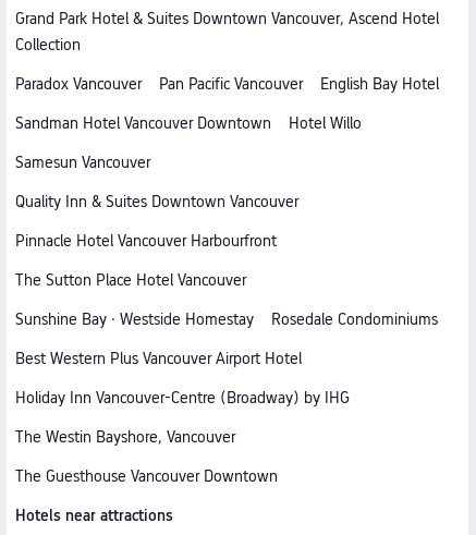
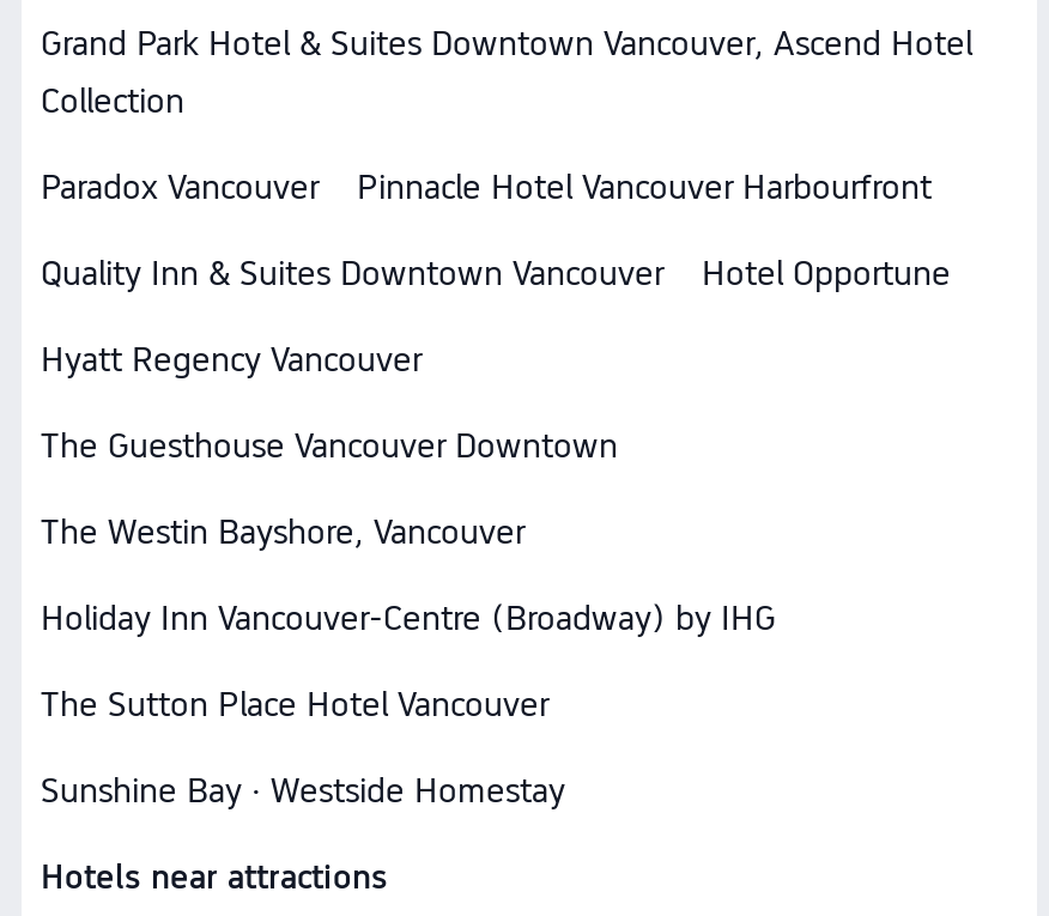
[15,75,439,171] Pan Pacific Vancouver | English Bay Hotel | Sandman Hotel Vancouver Downtown | Hotel Willo | Samesun Vancouver -> none
none -> [41,254,951,378] Hotel Opportune | Hyatt Regency Vancouver
moved [15,232,277,250] -> [357,168,932,206]: Pinnacle Hotel Vancouver Harbourfront
moved [15,271,254,328] -> [41,685,565,809]: The Sutton Place Hotel Vancouver | Sunshine Bay · Westside Homestay
[15,311,438,367] Rosedale Condominiums | Best Western Plus Vancouver Airport Hotel -> none
moved [15,389,350,485] -> [41,426,776,637]: Holiday Inn Vancouver-Centre (Broadway) by IHG | The Westin Bayshore, Vancouver | The Guesthouse Vancouver Downtown

